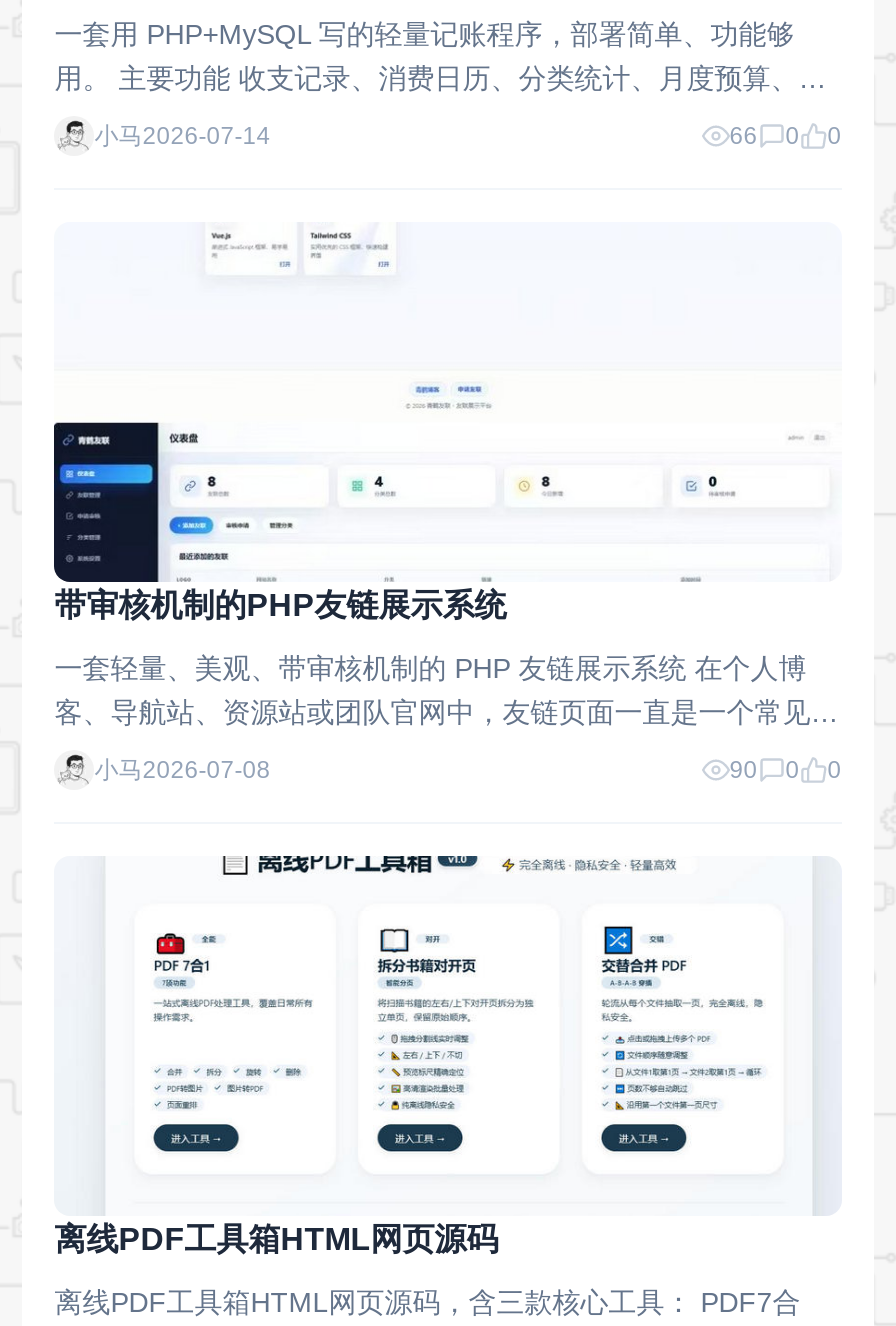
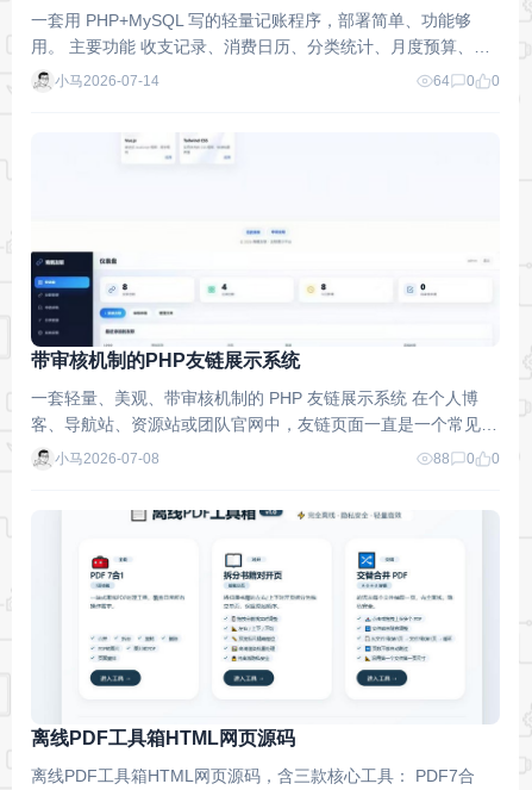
[730,122,842,150] 66 0 0 -> [433,73,500,89] 64 0 0
[730,756,842,784] 90 0 0 -> [433,450,500,467] 88 0 0

